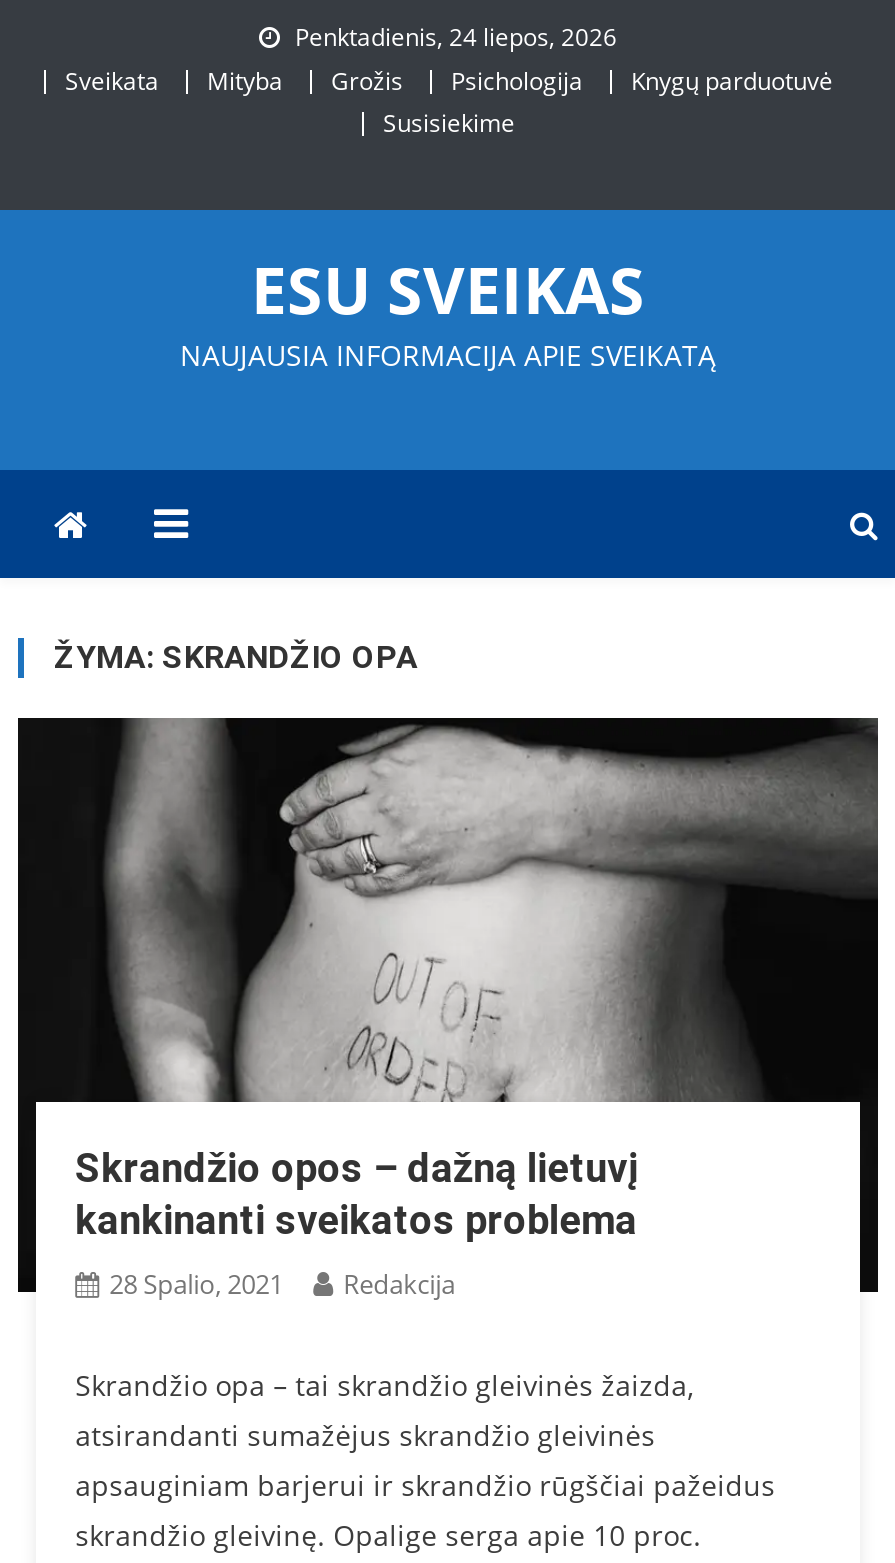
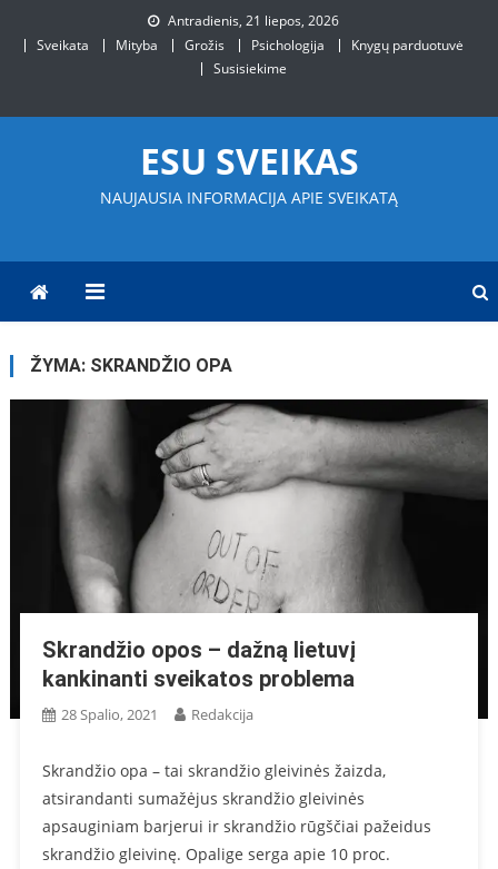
[295,20,617,54] Penktadienis, 24 liepos, 2026 -> [168,11,339,30] Antradienis, 21 liepos, 2026

